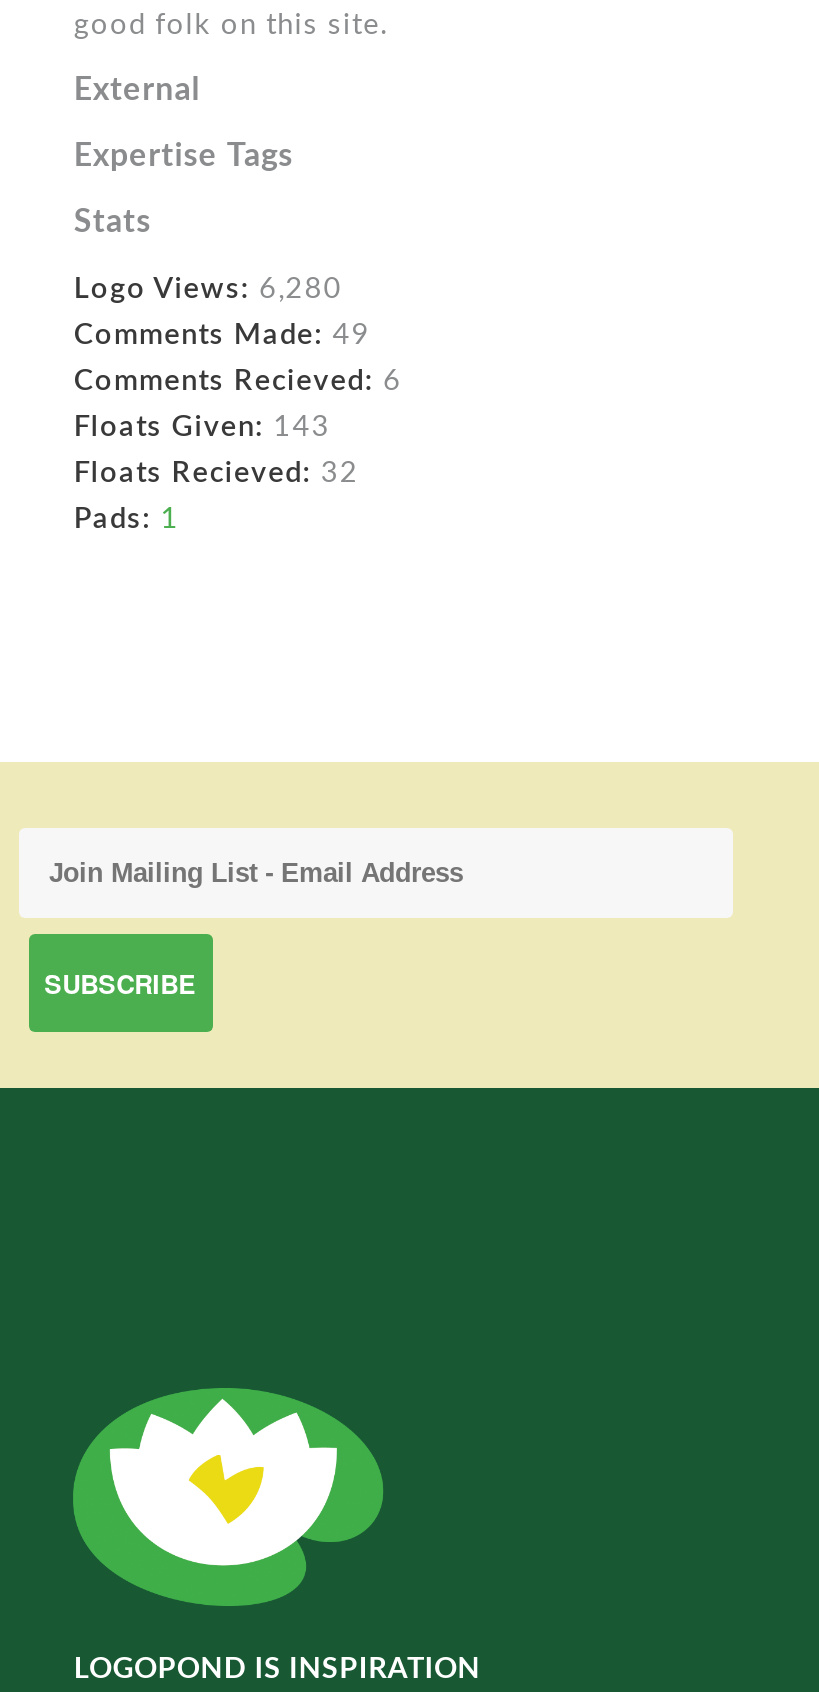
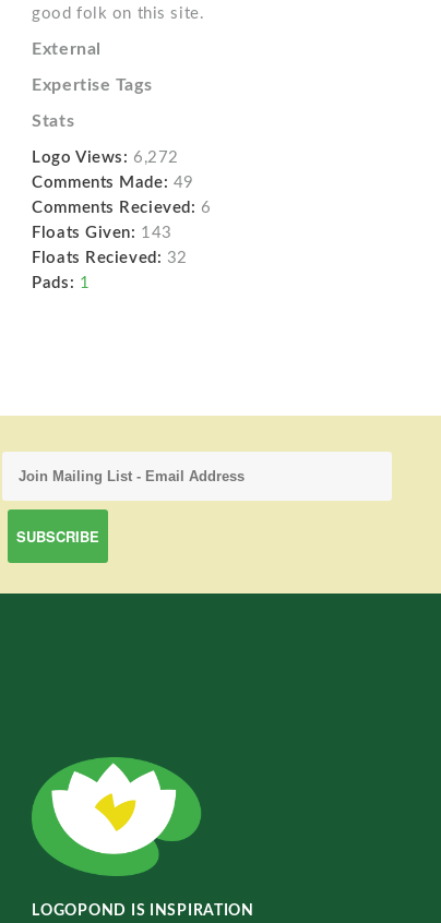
[74,275,343,305] Logo Views: 6,280 -> [32,150,179,166] Logo Views: 6,272

